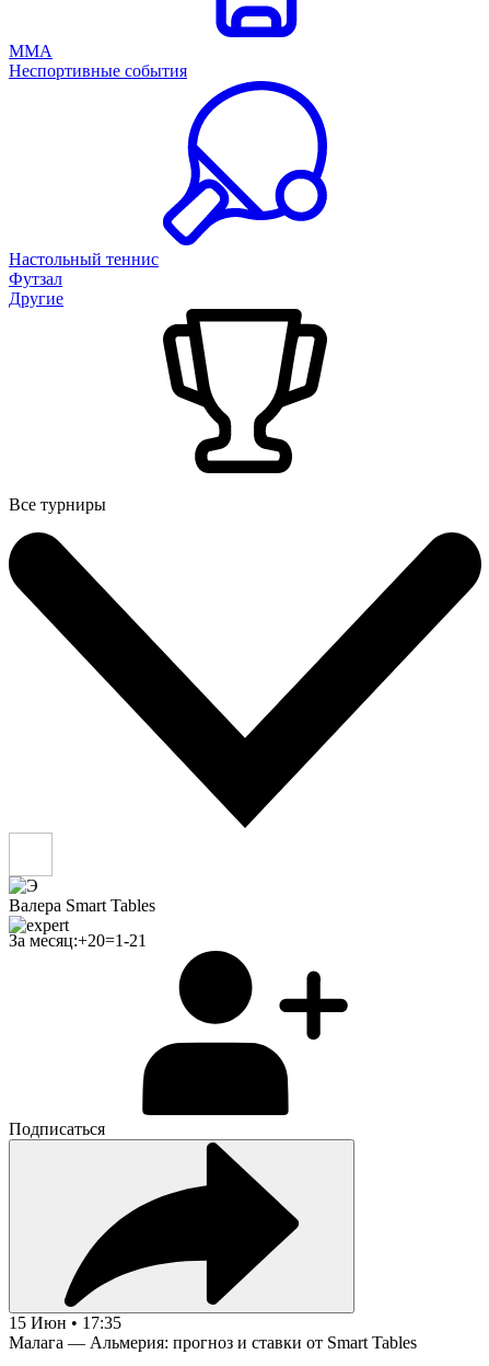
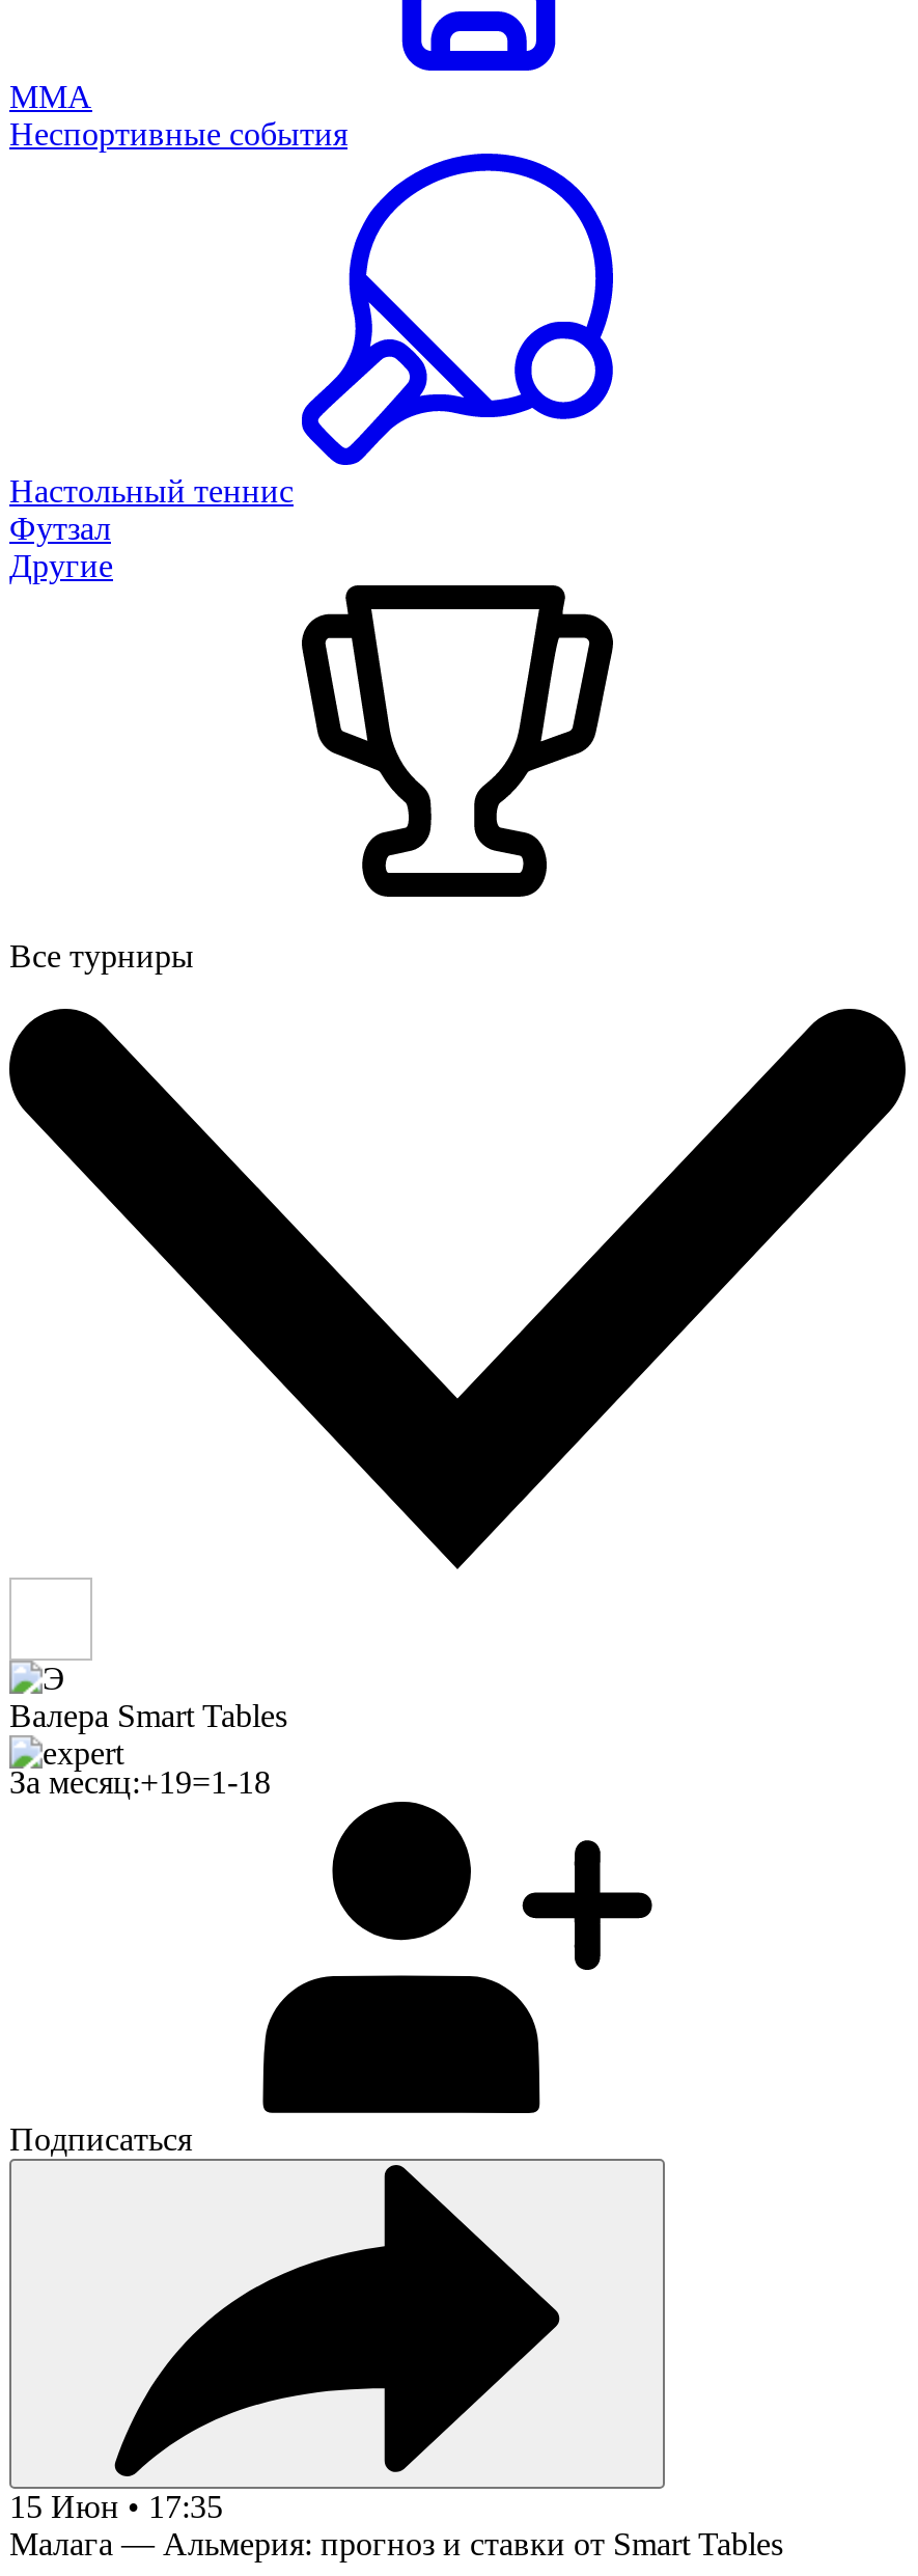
[9,931,147,950] За месяц:+20=1 -21 -> [9,1764,271,1800] За месяц:+19=1 -18

